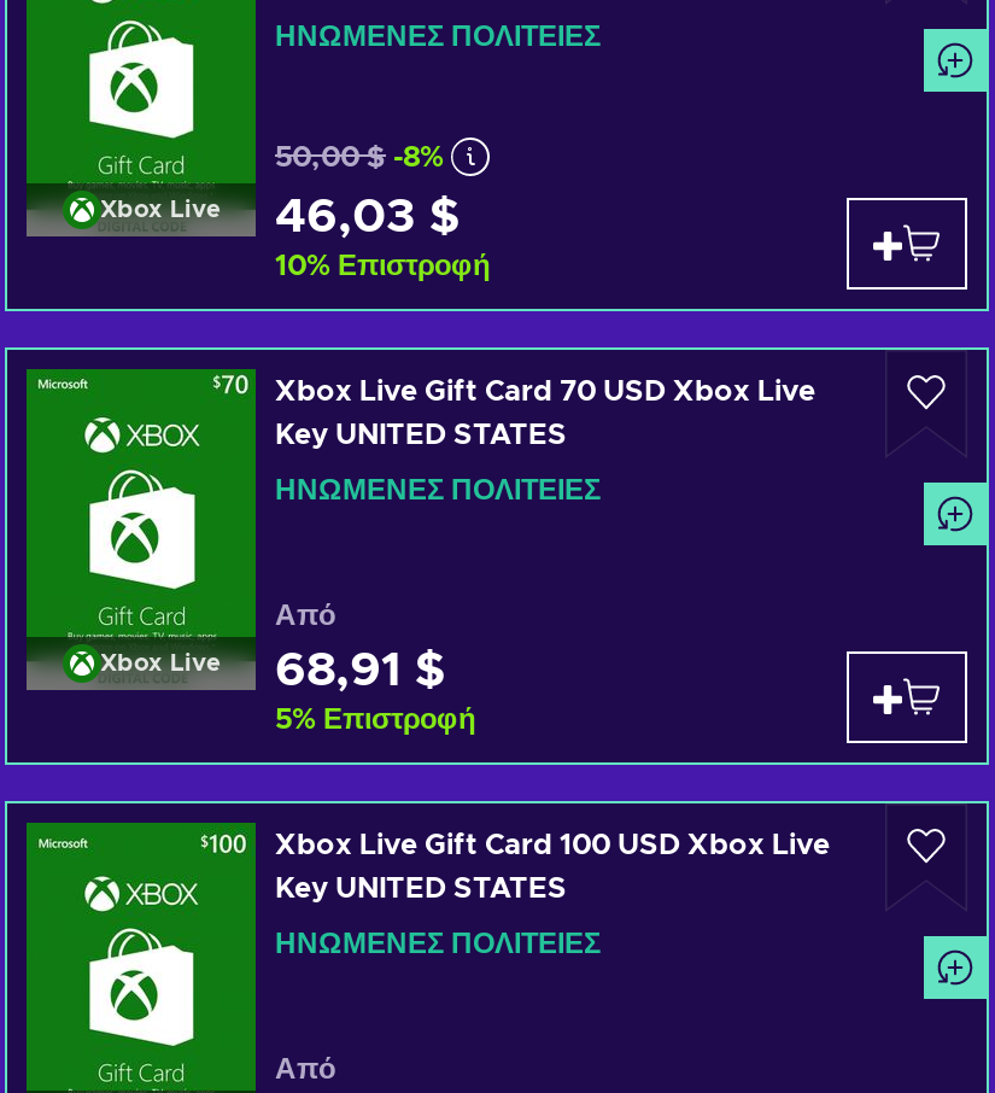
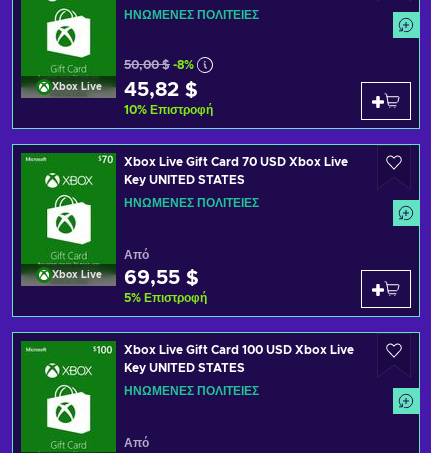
[275,193,461,241] 46,03 $ -> [124,80,198,100] 45,82 $
[275,647,446,695] 68,91 $ -> [124,268,199,288] 69,55 $

